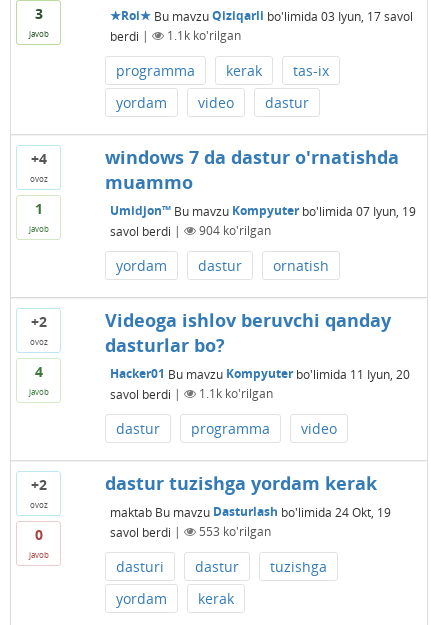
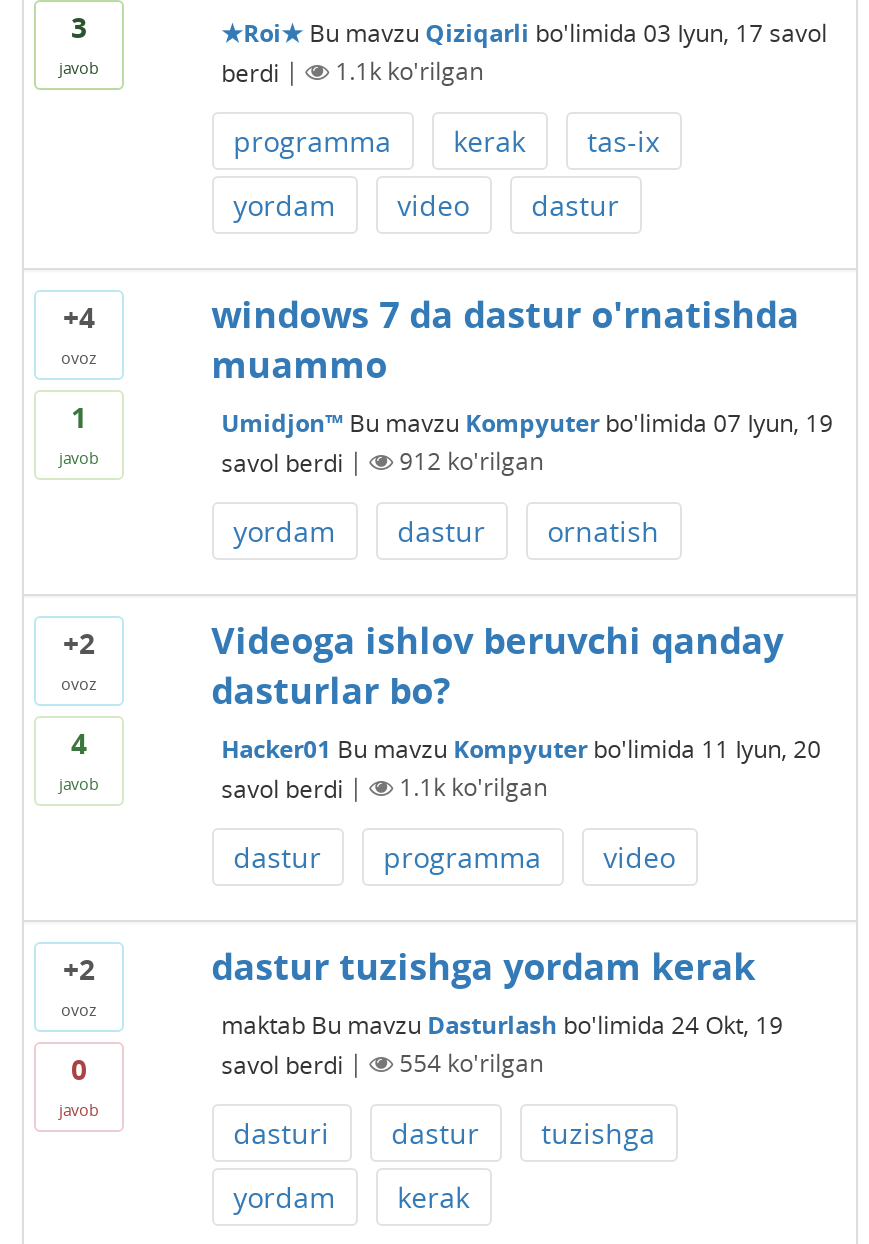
[199,222,271,239] 904 ko'rilgan -> [399,444,543,478] 912 ko'rilgan
[199,523,271,540] 553 ko'rilgan -> [399,1046,543,1080] 554 ko'rilgan

